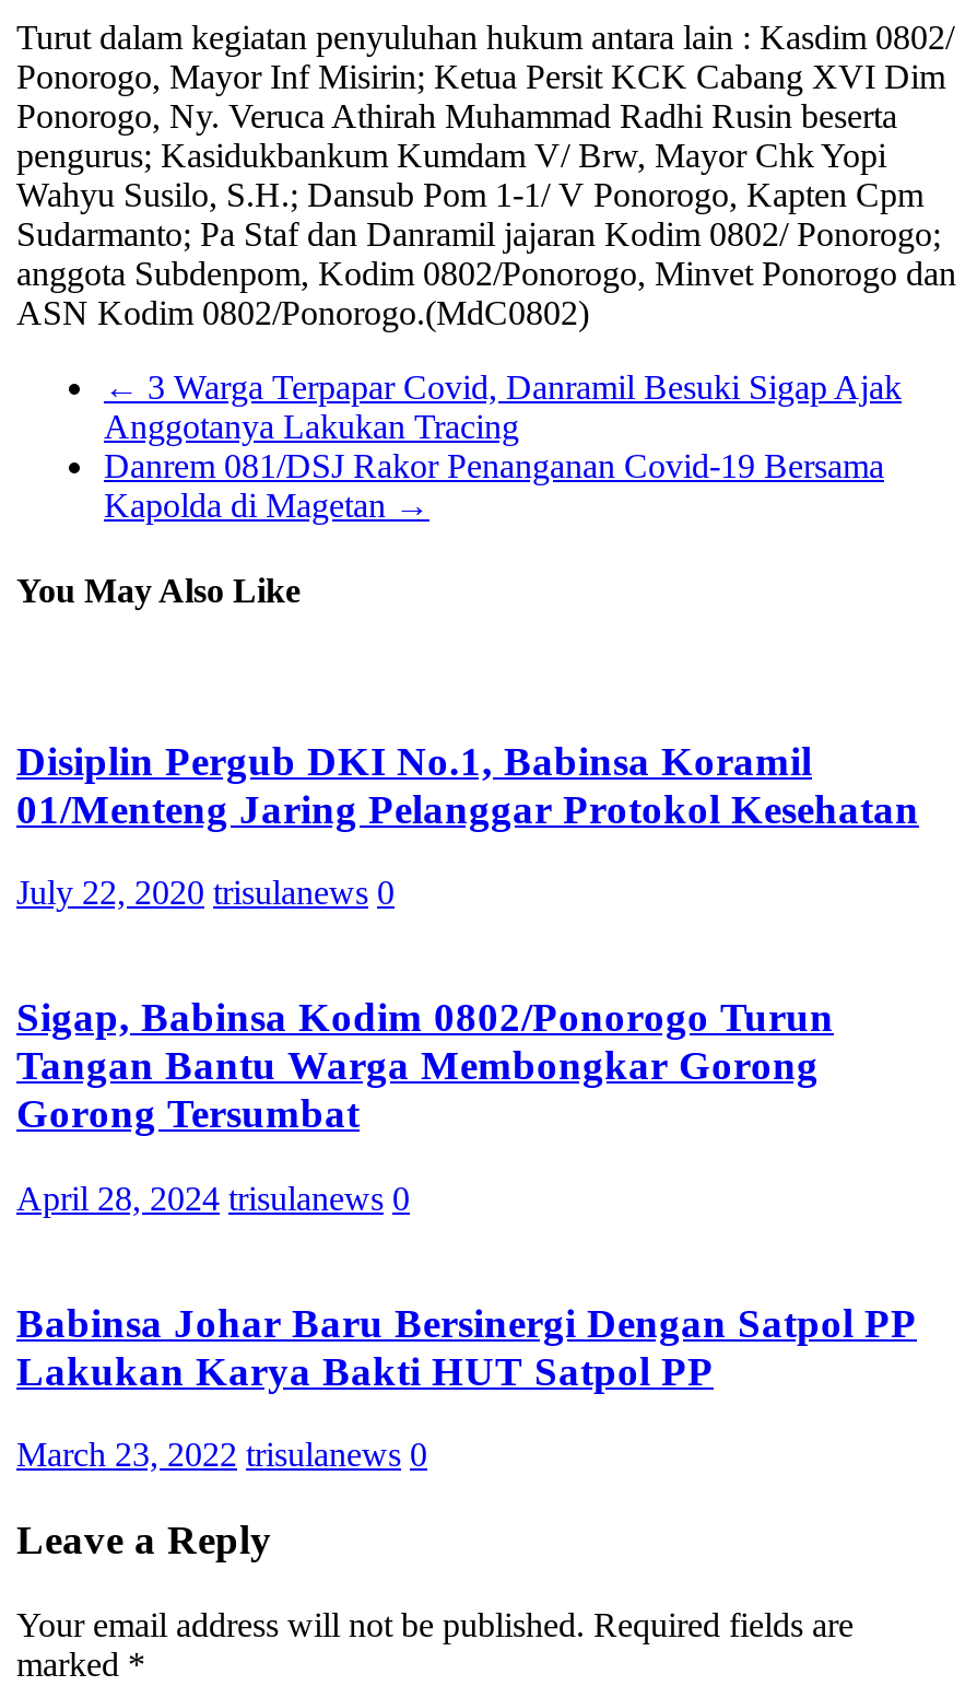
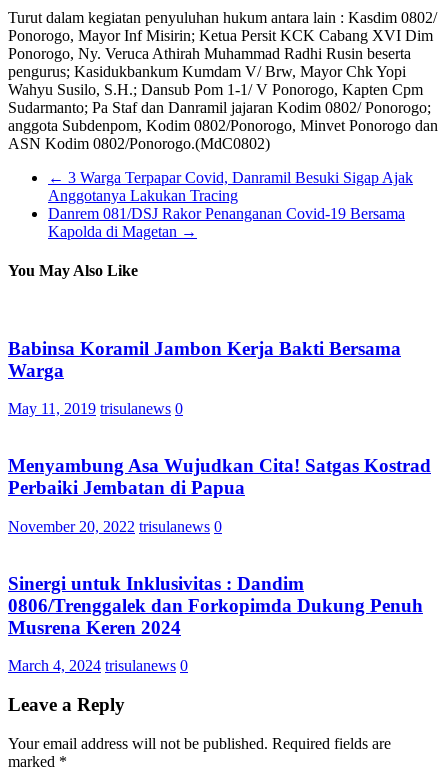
[16,738,919,832] Disiplin Pergub DKI No.1, Babinsa Koramil | 01/Menteng Jaring Pelanggar Protokol Kesehatan -> [8,338,401,381] Babinsa Koramil Jambon Kerja Bakti Bersama | Warga
[16,875,395,912] July 22, 2020 trisulanews 0 -> [8,400,183,417] May 11, 2019 trisulanews 0
[16,994,834,1136] Sigap, Babinsa Kodim 0802/Ponorogo Turun | Tangan Bantu Warga Membongkar Gorong | Gorong Tersumbat -> [8,455,431,498] Menyambung Asa Wujudkan Cita! Satgas Kostrad | Perbaiki Jembatan di Papua
[16,1180,410,1217] April 28, 2024 trisulanews 0 -> [8,518,222,535] November 20, 2022 trisulanews 0
[16,1299,917,1393] Babinsa Johar Baru Bersinergi Dengan Satpol PP | Lakukan Karya Bakti HUT Satpol PP -> [8,573,423,638] Sinergi untuk Inklusivitas : Dandim | 0806/Trenggalek dan Forkopimda Dukung Penuh | Musrena Keren 2024
[16,1436,427,1474] March 23, 2022 trisulanews 0 -> [8,657,188,674] March 4, 2024 trisulanews 0

